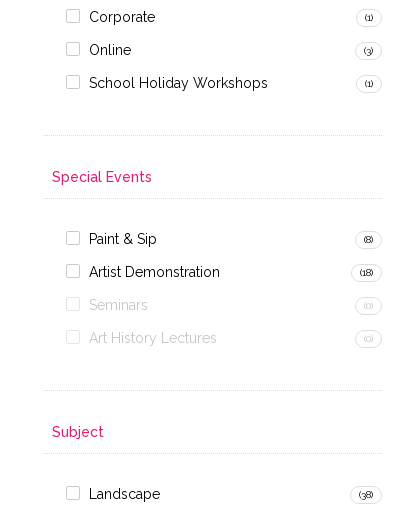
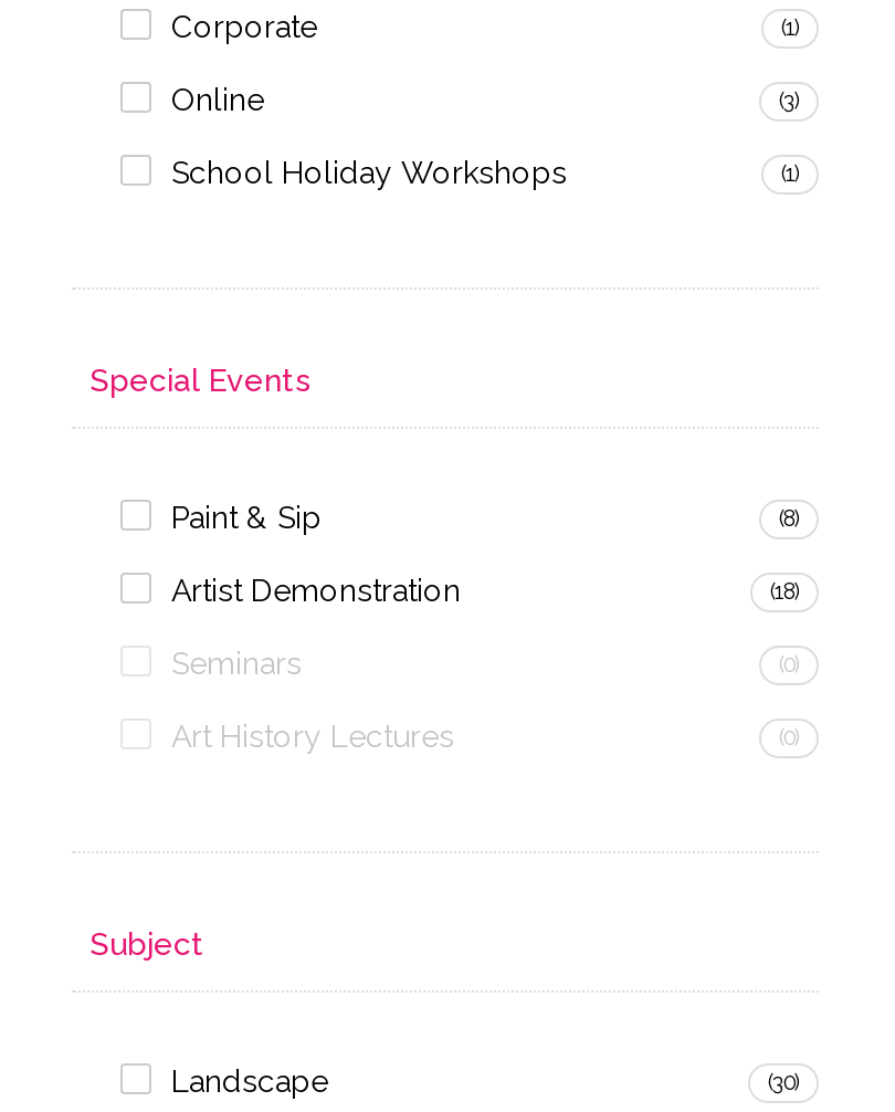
[359,489,373,500] (38) -> [768,1070,799,1095] (30)

